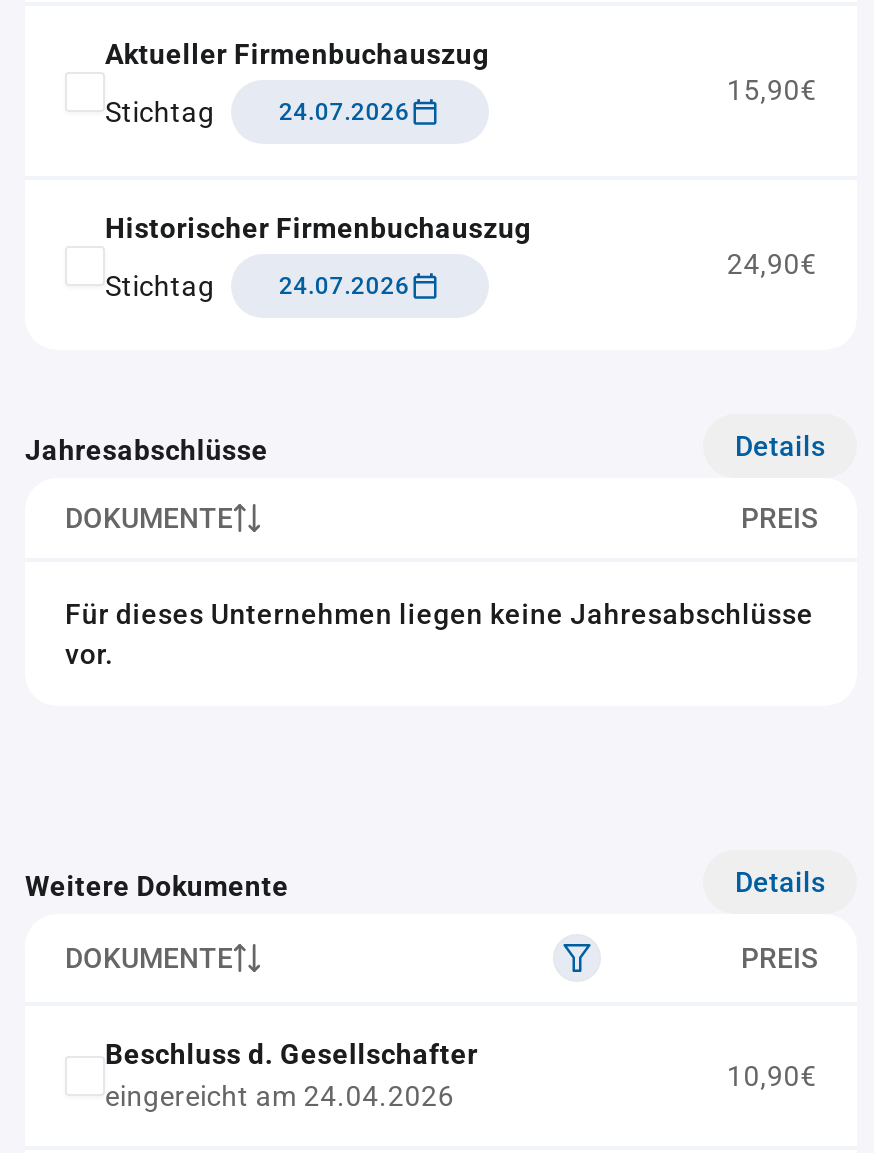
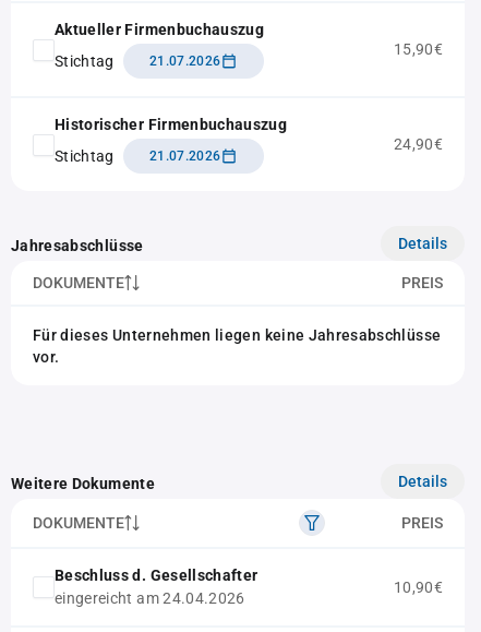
[279,98,410,126] 24.07.2026 -> [149,53,221,69] 21.07.2026
[279,272,410,300] 24.07.2026 -> [149,148,221,164] 21.07.2026

